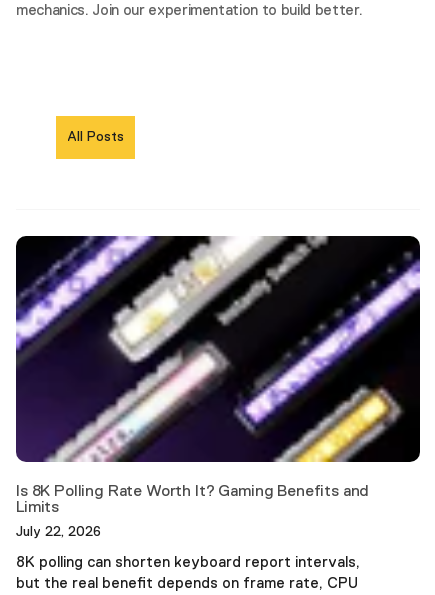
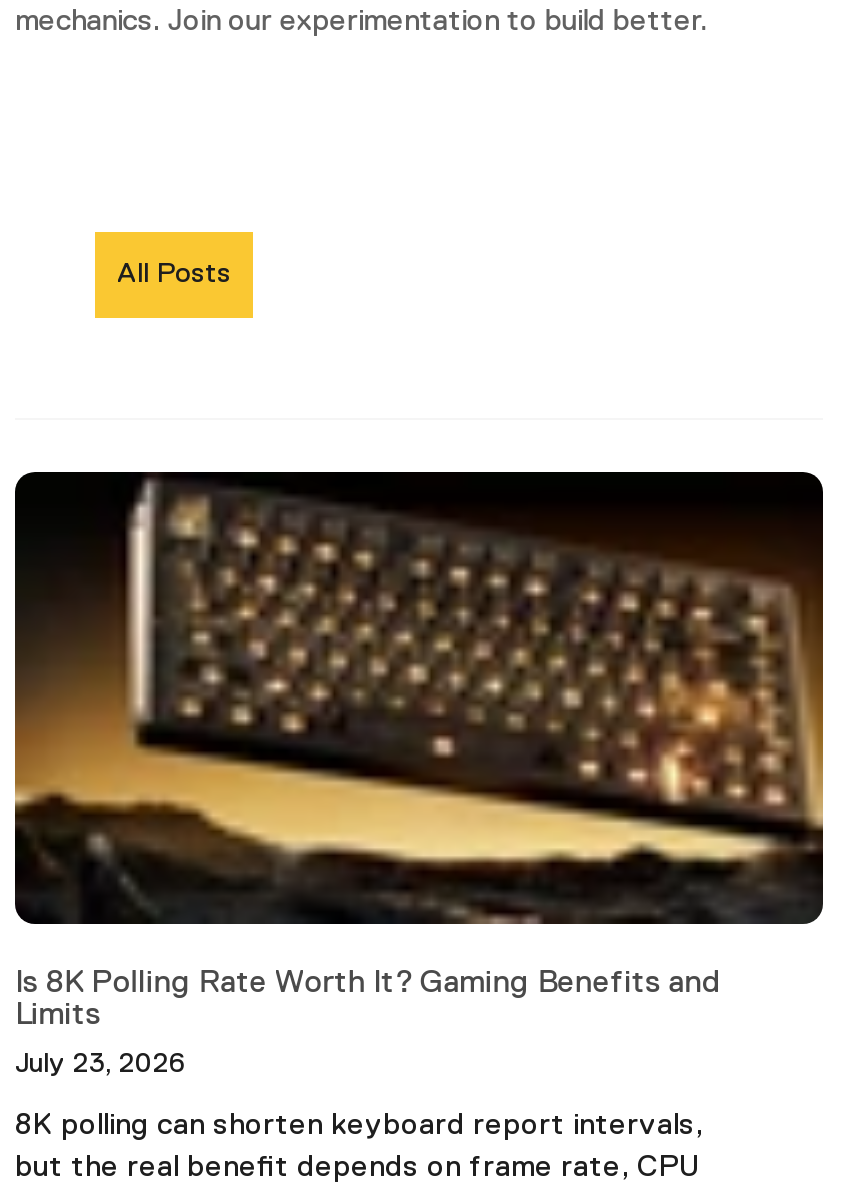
[15,235,421,463] [image] -> [13,470,825,926] [image]
[16,525,101,539] July 22, 2026 -> [15,1050,185,1078] July 23, 2026

